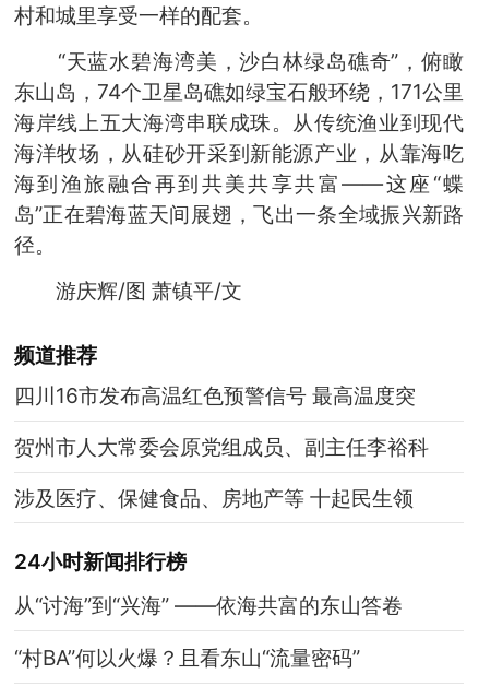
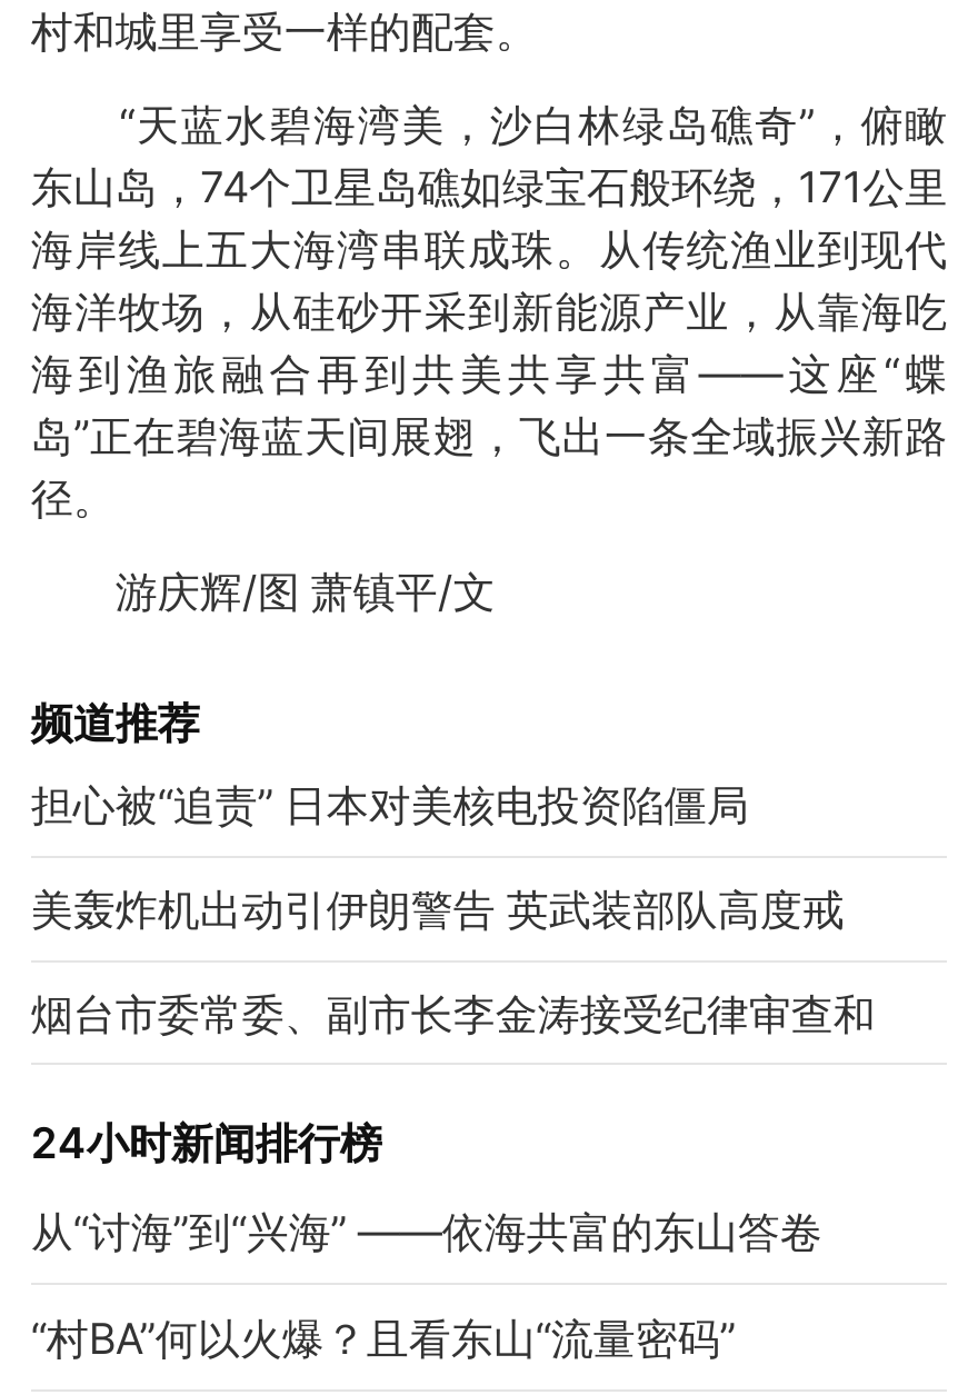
[14,382,416,408] 四川16市发布高温红色预警信号 最高温度突 -> [31,777,749,831] 担心被“追责” 日本对美核电投资陷僵局
[14,433,429,459] 贺州市人大常委会原党组成员、副主任李裕科 -> [31,882,844,935] 美轰炸机出动引伊朗警告 英武装部队高度戒
[14,484,413,511] 涉及医疗、保健食品、房地产等 十起民生领 -> [31,986,876,1039] 烟台市委常委、副市长李金涛接受纪律审查和

